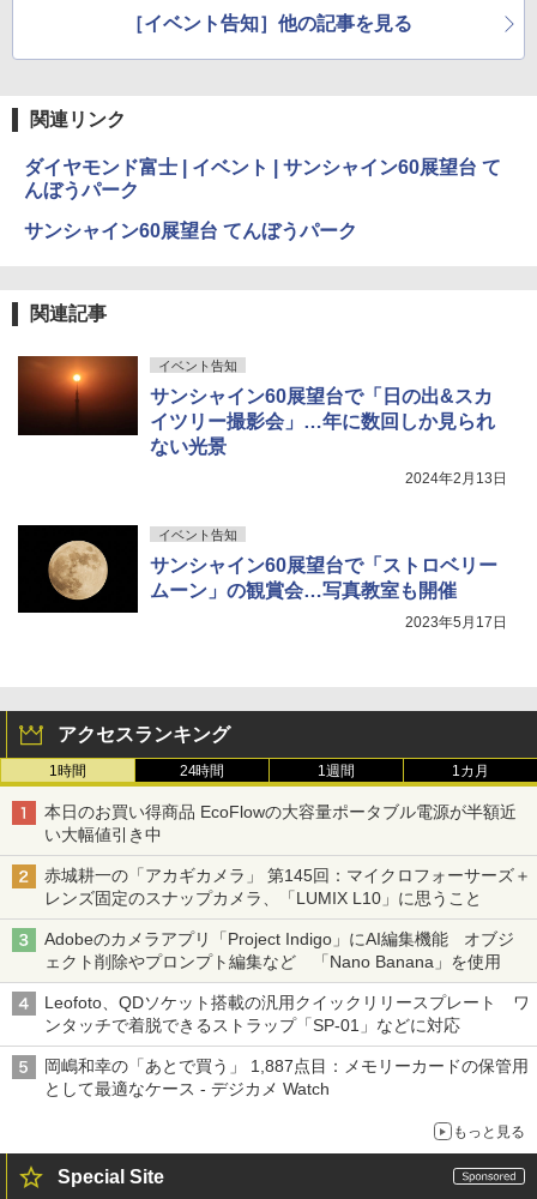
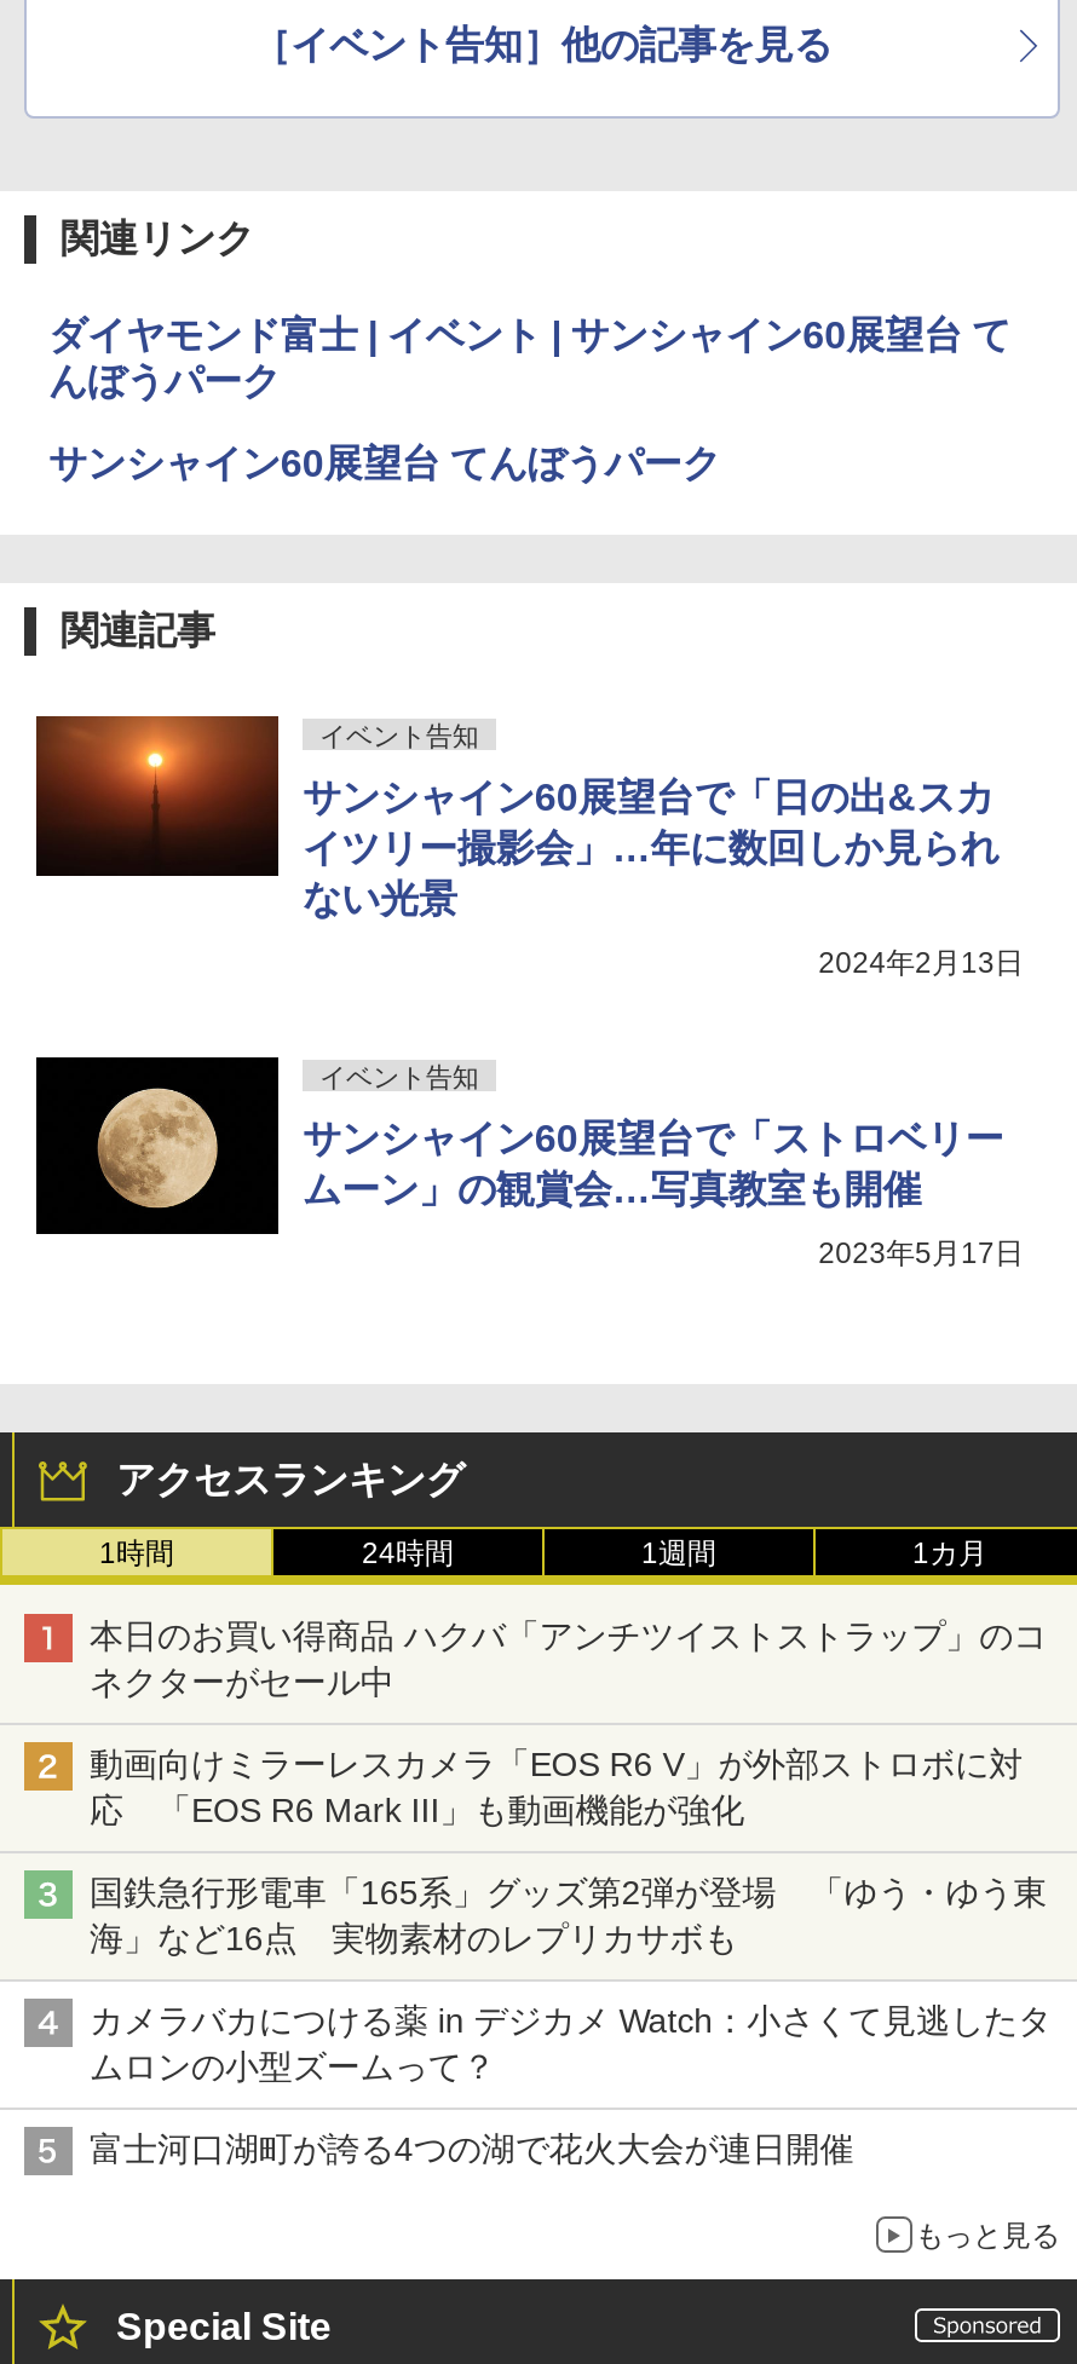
[44,802,516,844] 本日のお買い得商品 EcoFlowの大容量ポータブル電源が半額近 | い大幅値引き中 -> [90,1615,1047,1700] 本日のお買い得商品 ハクバ「アンチツイストストラップ」のコ | ネクターがセール中
[44,865,531,907] 赤城耕一の「アカギカメラ」 第145回：マイクロフォーサーズ＋ | レンズ固定のスナップカメラ、「LUMIX L10」に思うこと -> [90,1744,1023,1828] 動画向けミラーレスカメラ「EOS R6 V」が外部ストロボに対 | 応 「EOS R6 Mark III」も動画機能が強化
[44,929,515,971] Adobeのカメラアプリ「Project Indigo」にAI編集機能 オブジ | ェクト削除やプロンプト編集など 「Nano Banana」を使用 -> [90,1872,1047,1957] 国鉄急行形電車「165系」グッズ第2弾が登場 「ゆう・ゆう東 | 海」など16点 実物素材のレプリカサボも
[44,992,529,1034] Leofoto、QDソケット搭載の汎用クイックリリースプレート ワ | ンタッチで着脱できるストラップ「SP-01」などに対応 -> [90,2000,1052,2085] カメラバカにつける薬 in デジカメ Watch：小さくて見逃したタ | ムロンの小型ズームって？
[44,1056,528,1098] 岡嶋和幸の「あとで買う」 1,887点目：メモリーカードの保管用 | として最適なケース - デジカメ Watch -> [90,2128,854,2167] 富士河口湖町が誇る4つの湖で花火大会が連日開催

